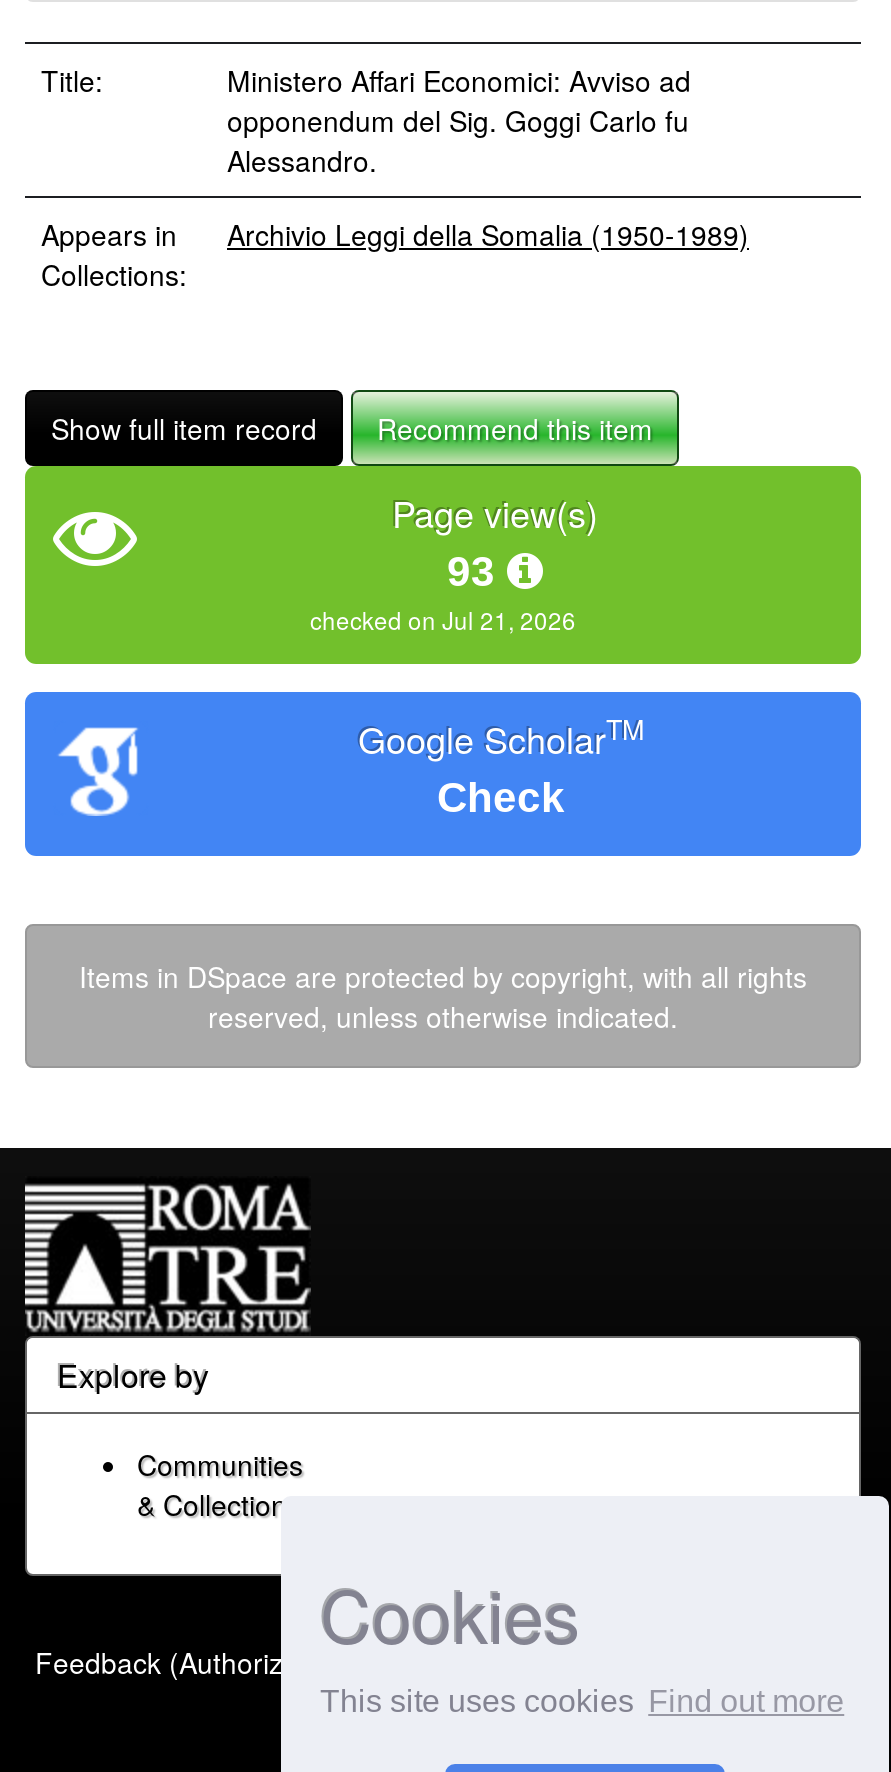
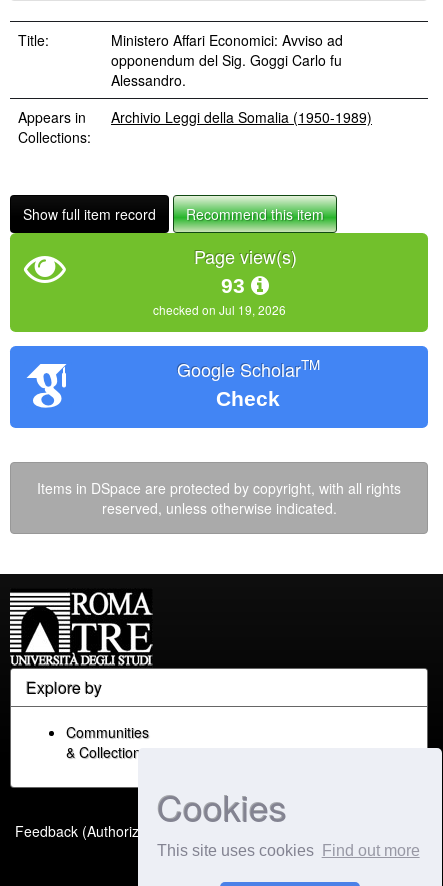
[310,602,576,636] checked on Jul 21, 2026 -> [152,301,285,318] checked on Jul 19, 2026

